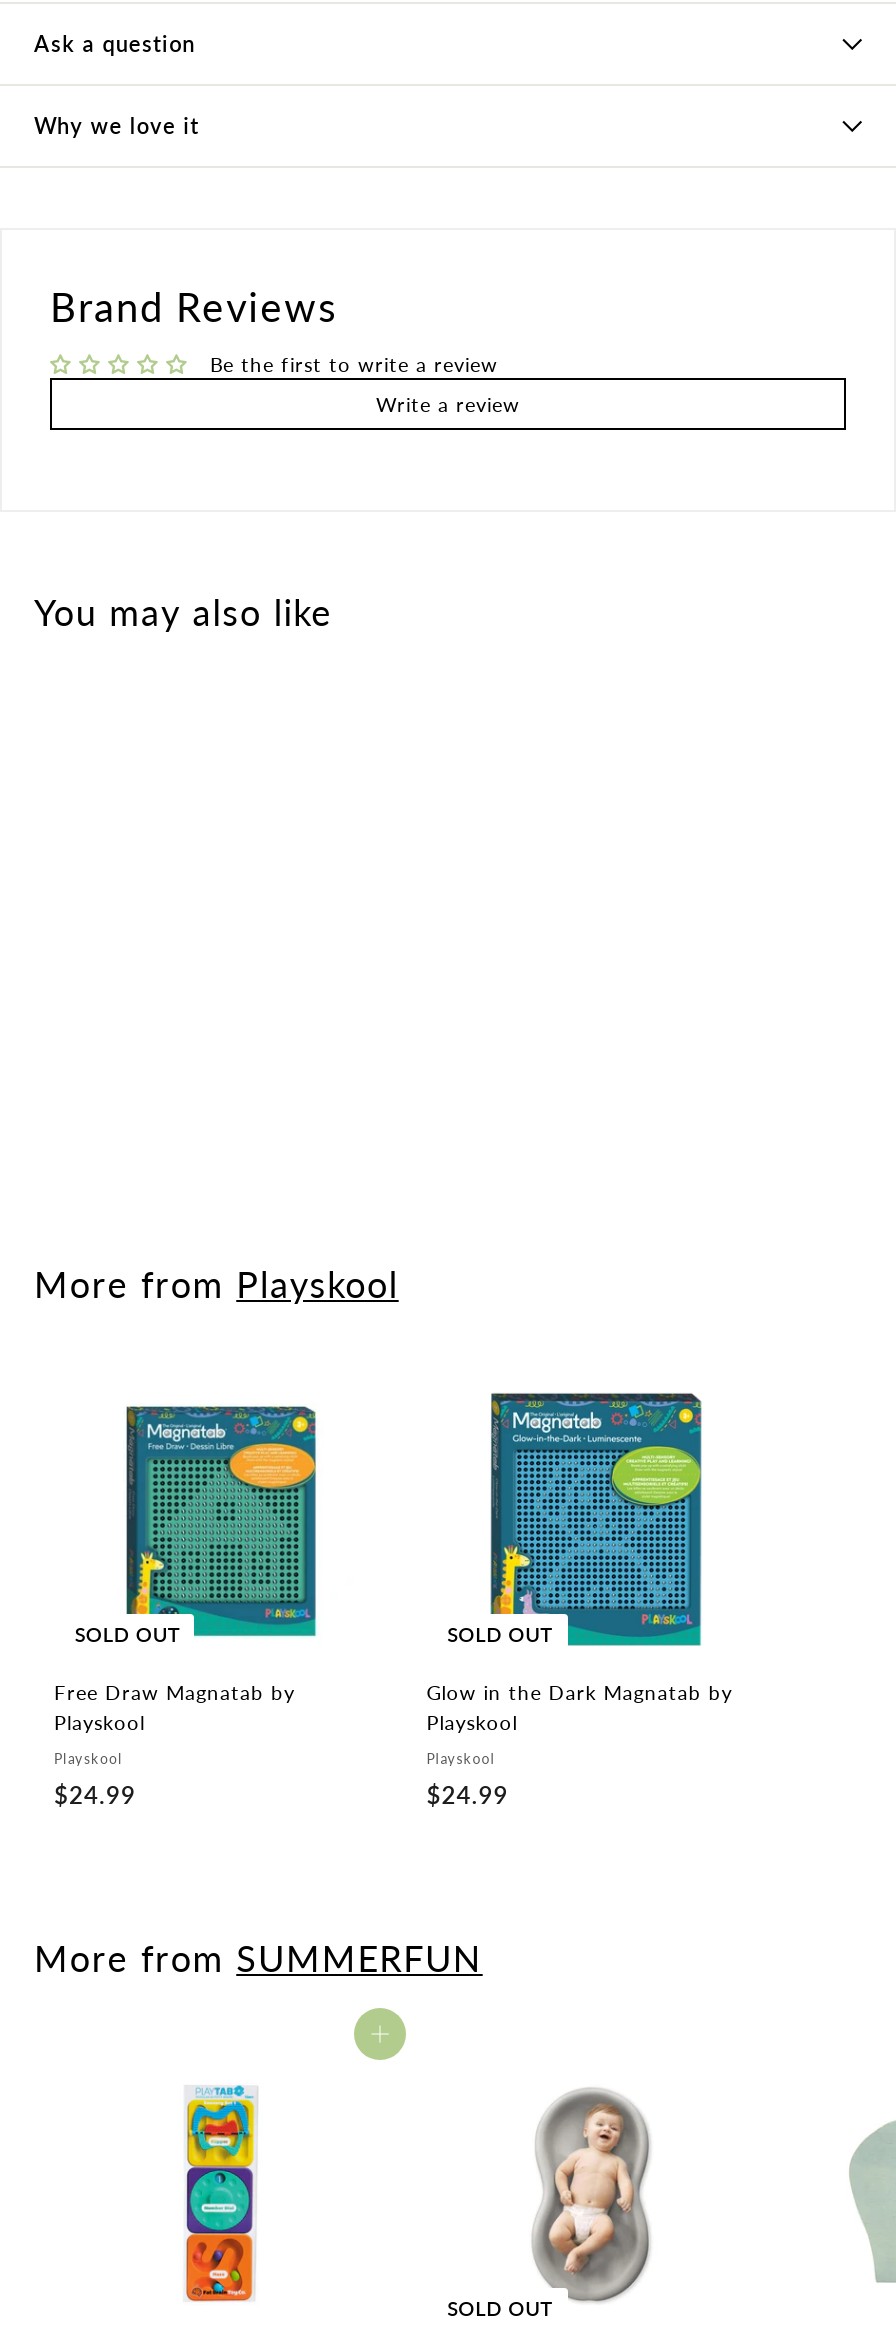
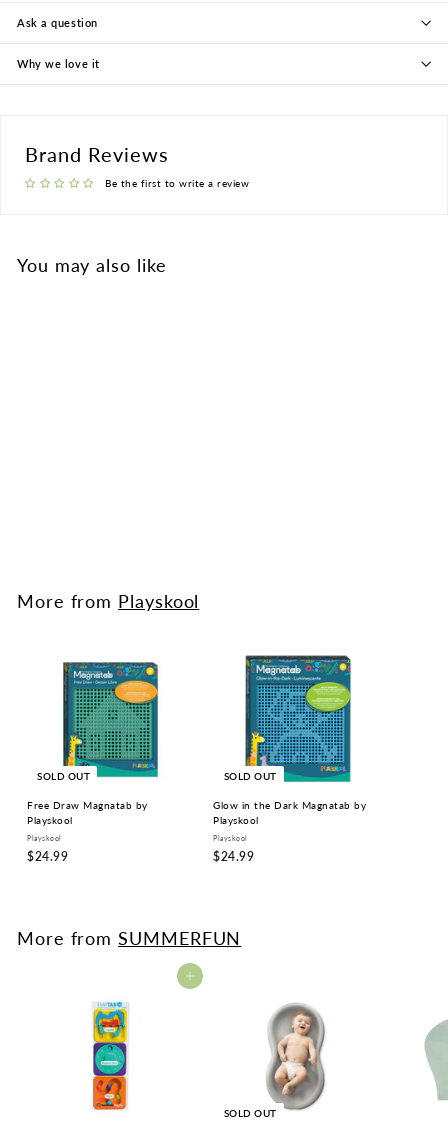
[376,391,520,415] Write a review -> none

